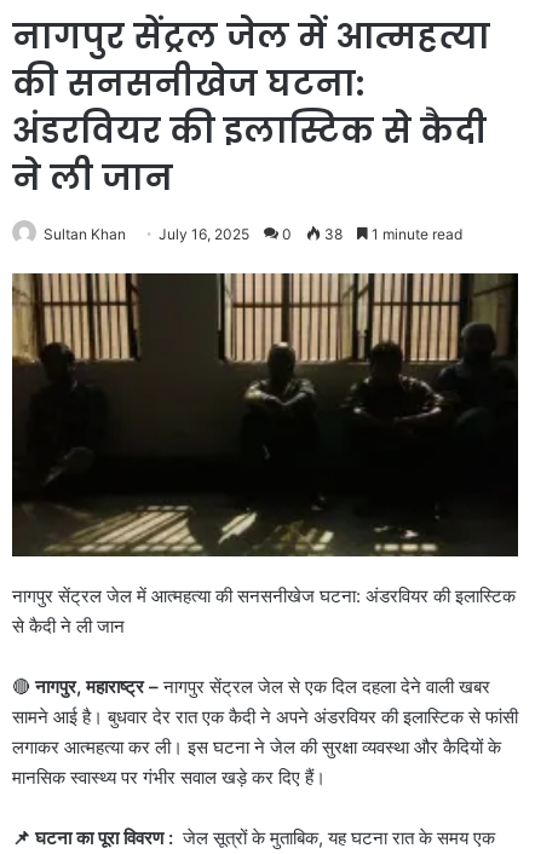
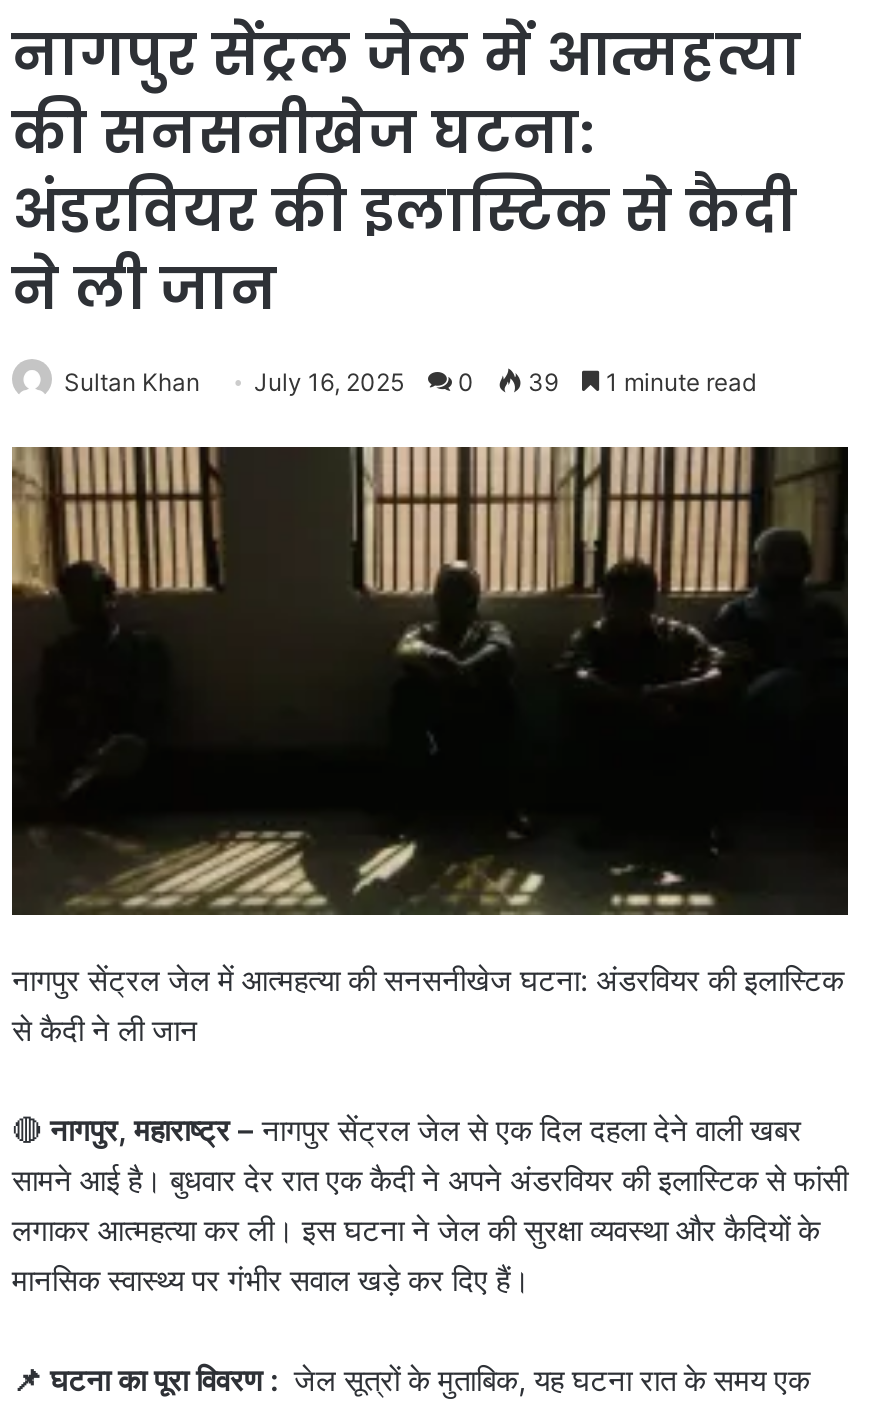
[44,225,462,243] Sultan Khan July 16, 2025 0 38 1 minute read -> [64,367,756,397] Sultan Khan July 16, 2025 0 39 1 minute read

